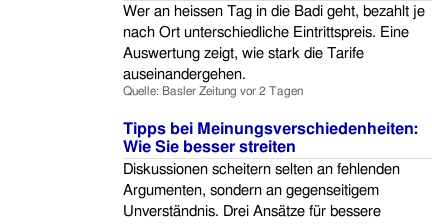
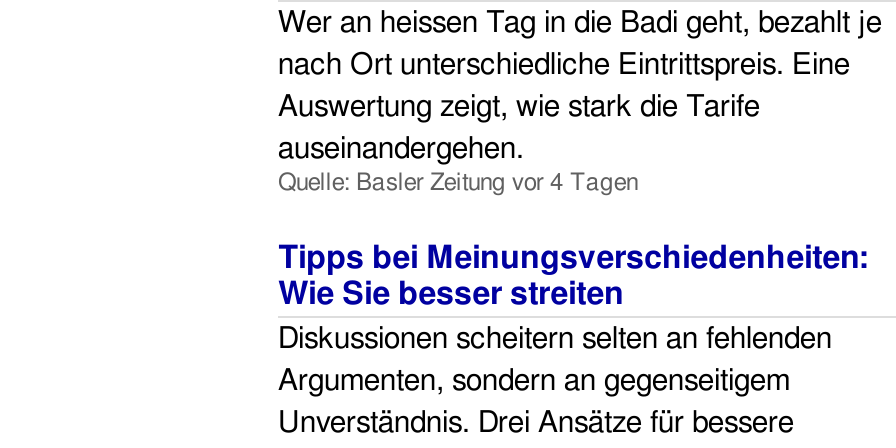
[123,85,303,97] Quelle: Basler Zeitung vor 2 Tagen -> [278,170,638,194] Quelle: Basler Zeitung vor 4 Tagen

